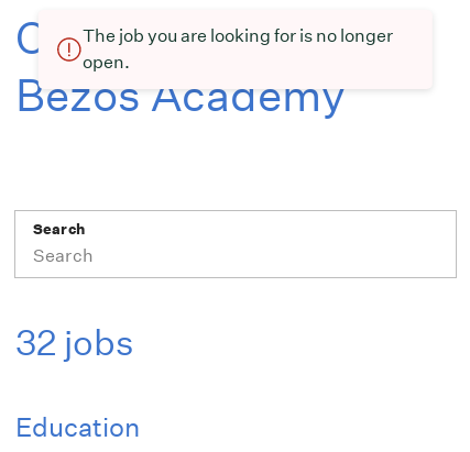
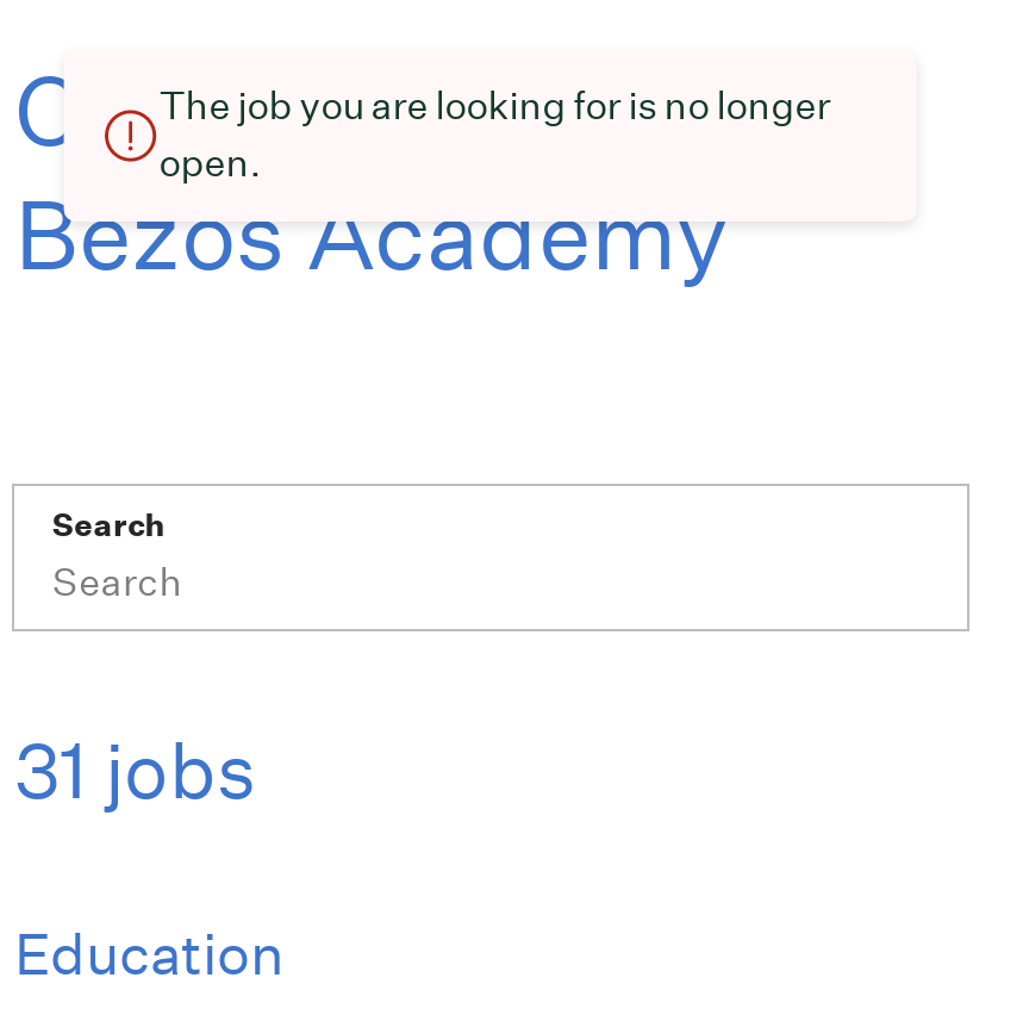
[15,321,134,364] 32 jobs -> [14,724,257,817] 31 jobs

